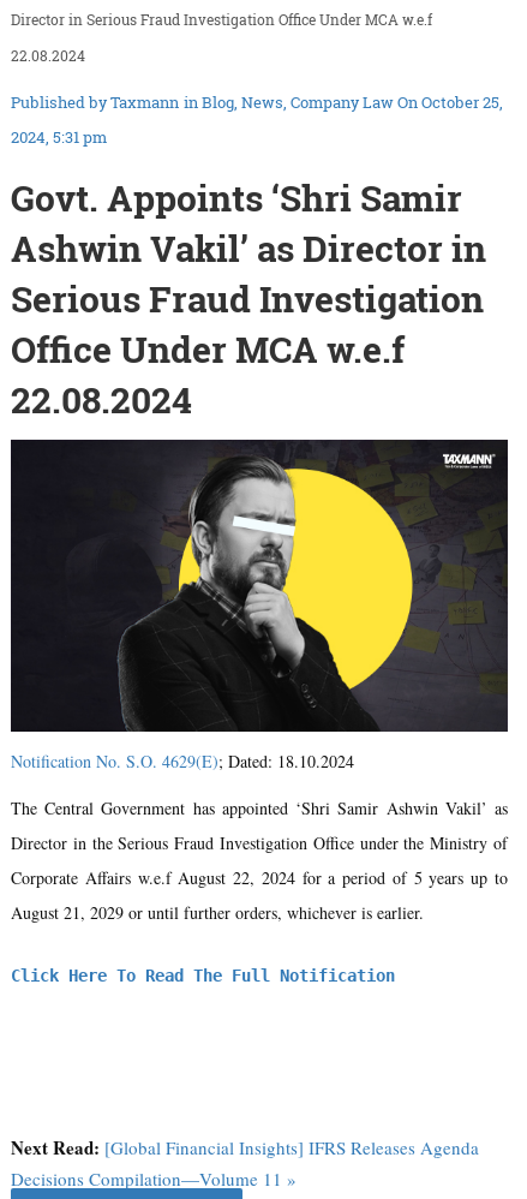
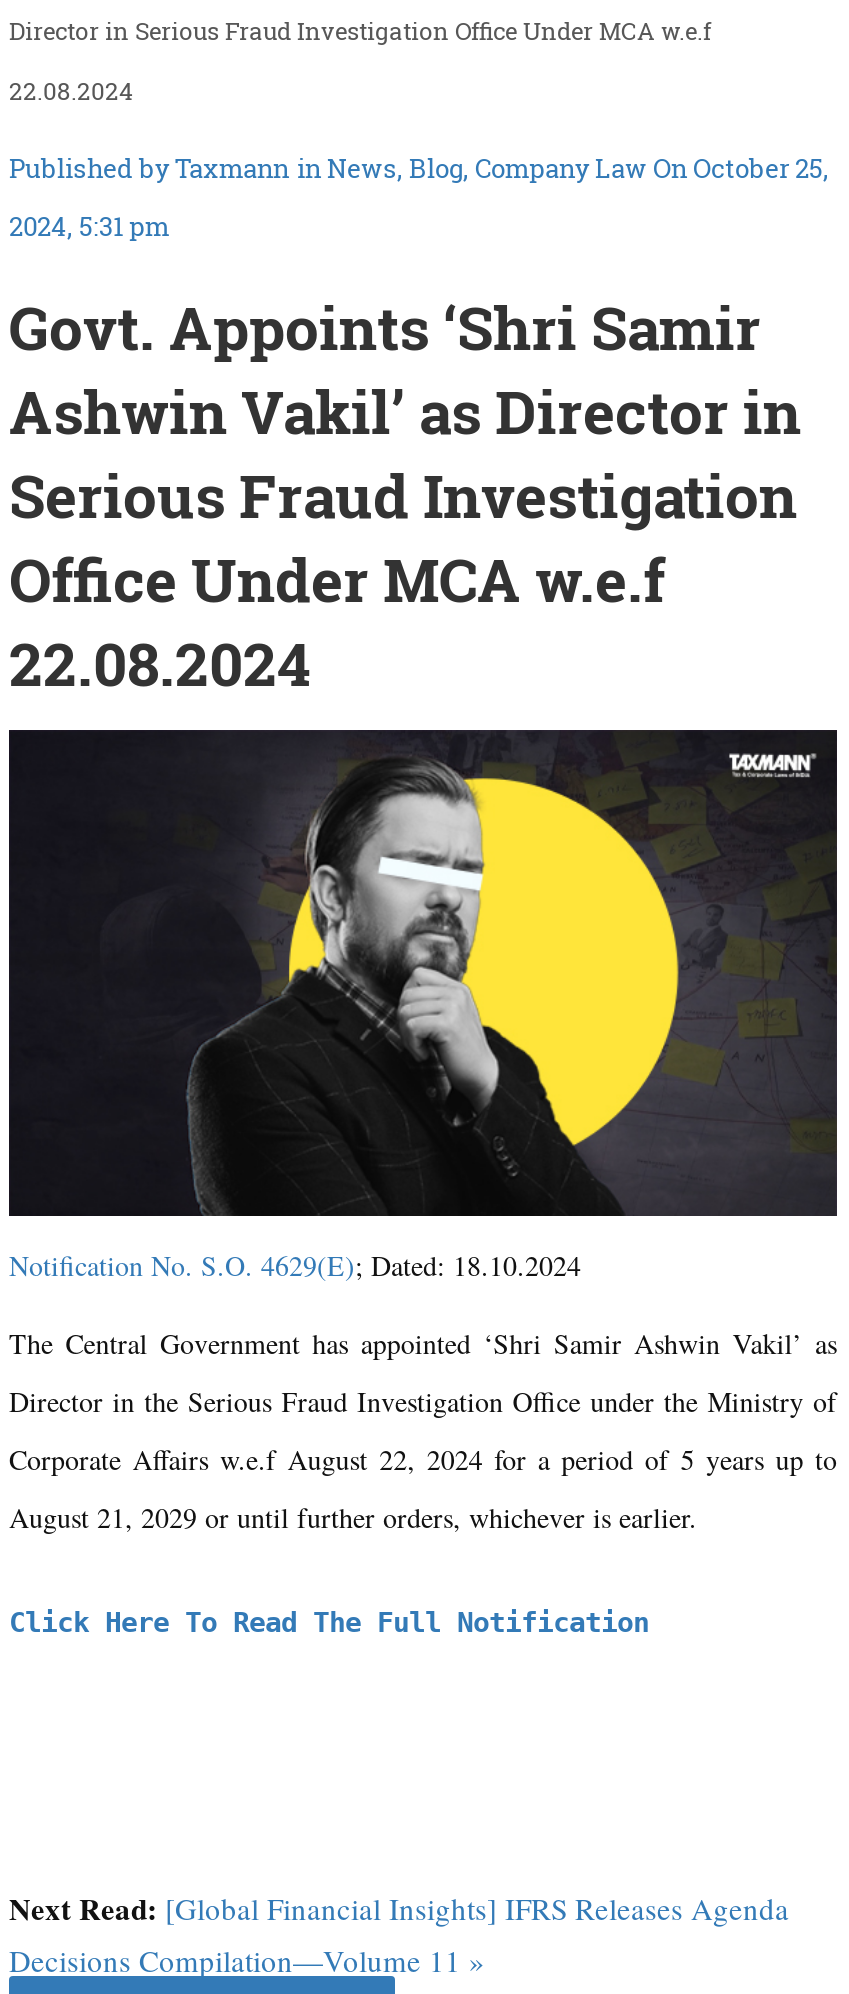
[110,92,503,113] Taxmann in Blog News Company Law On October 25, -> [175,151,829,187] Taxmann in News Blog Company Law On October 25,

